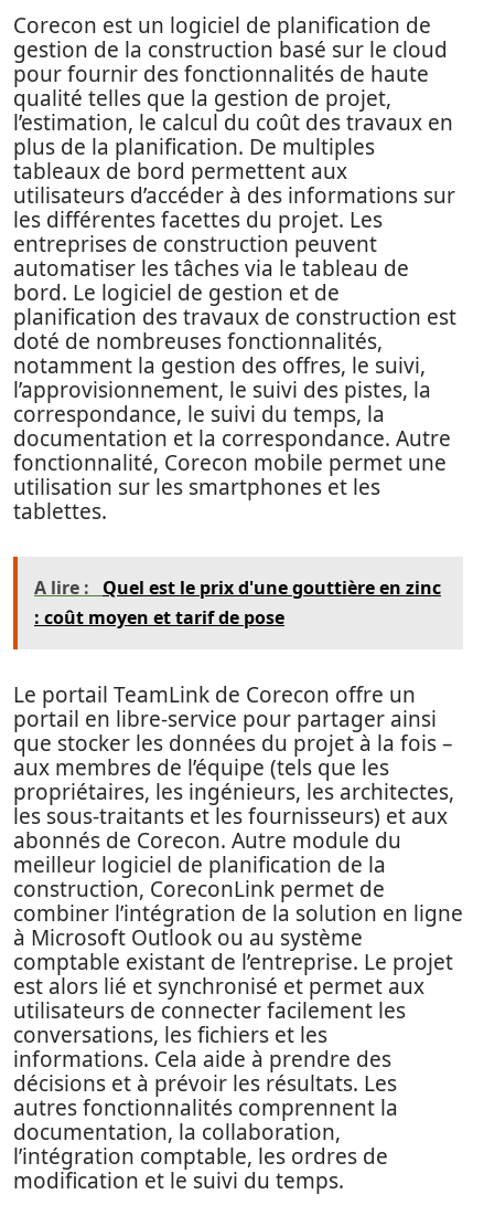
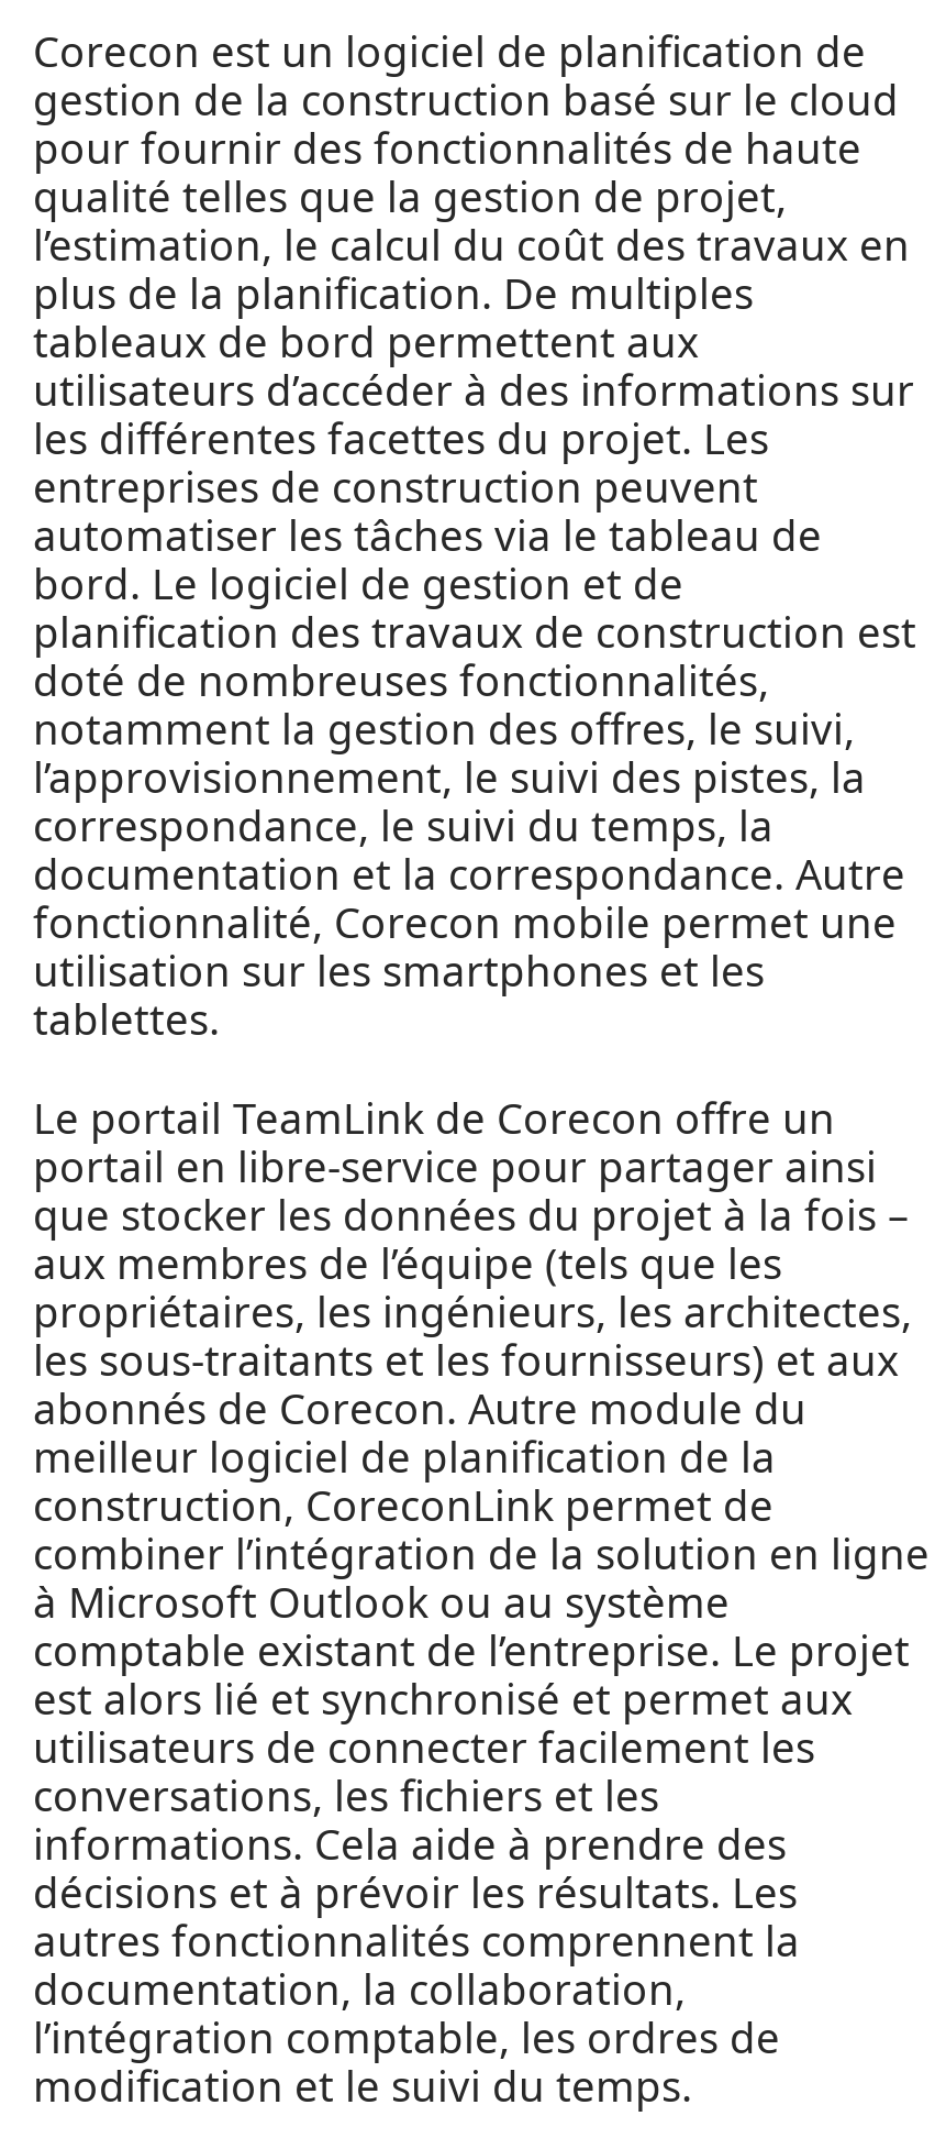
[12,556,462,651] [image] | A lire : Quel est le prix d'une gouttière en zinc | : coût moyen et tarif de pose -> none

